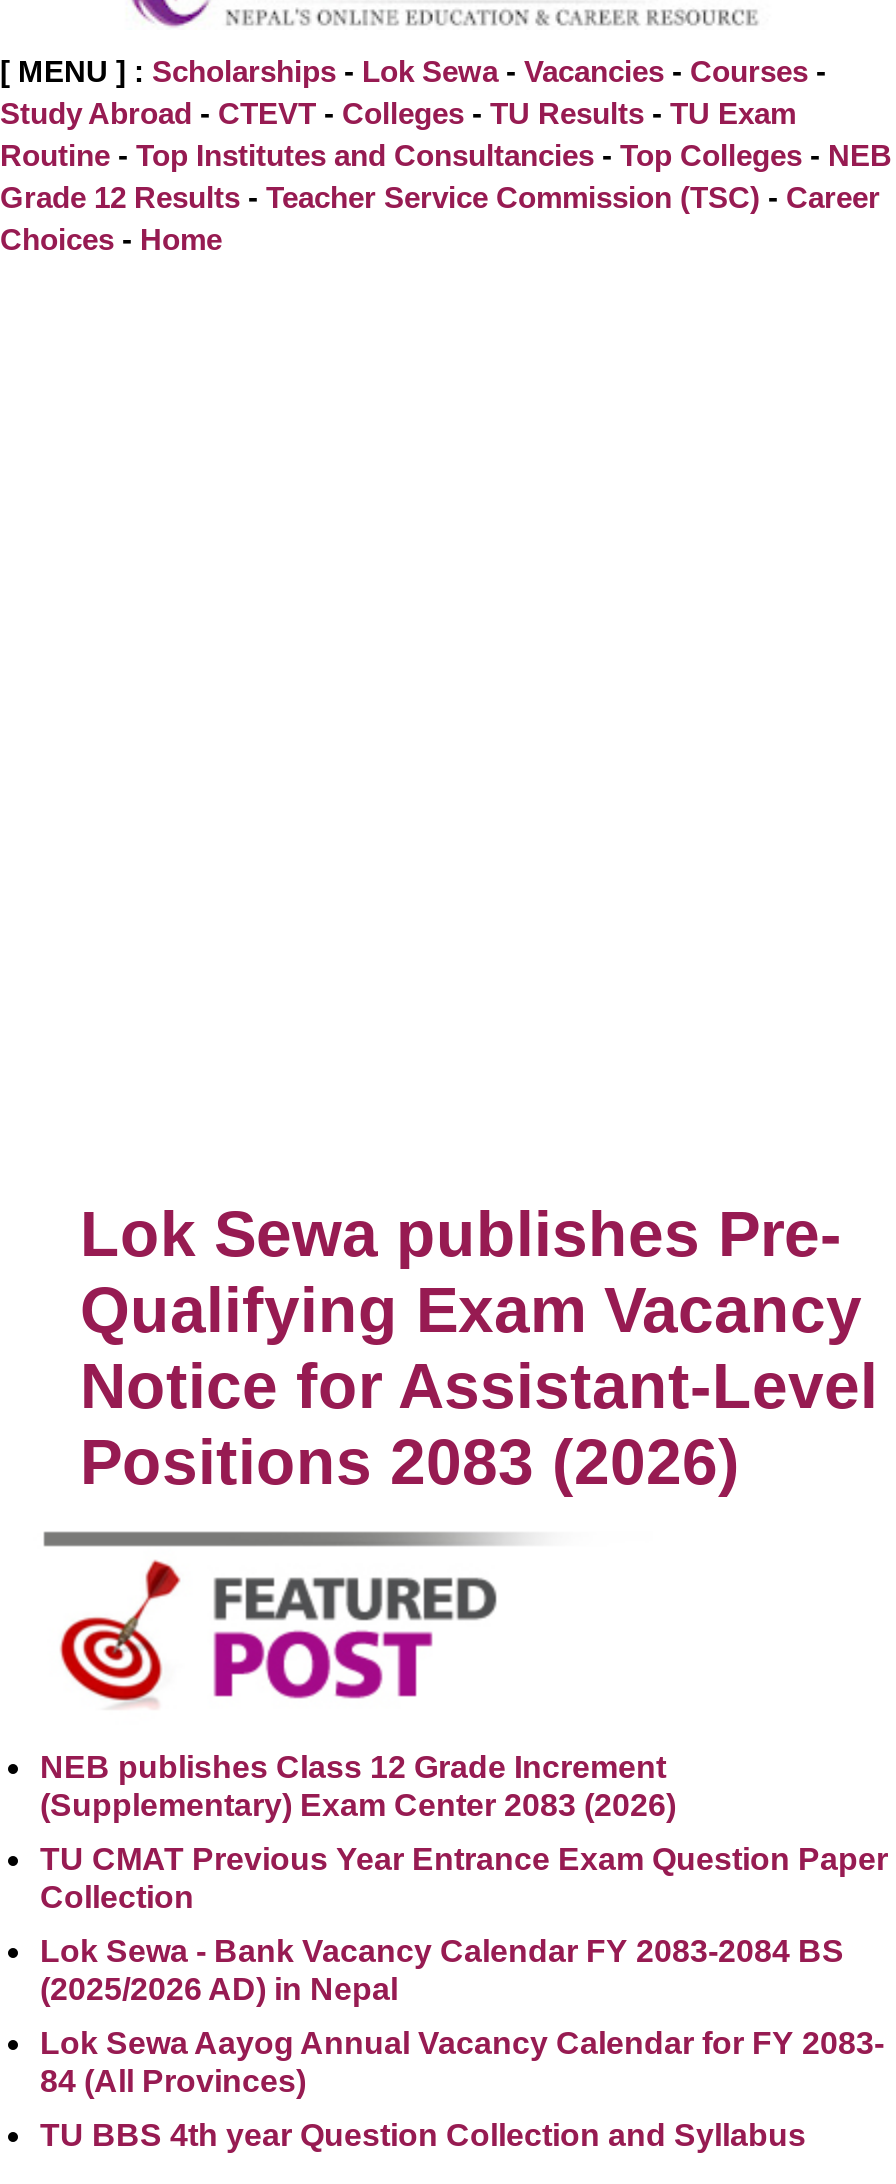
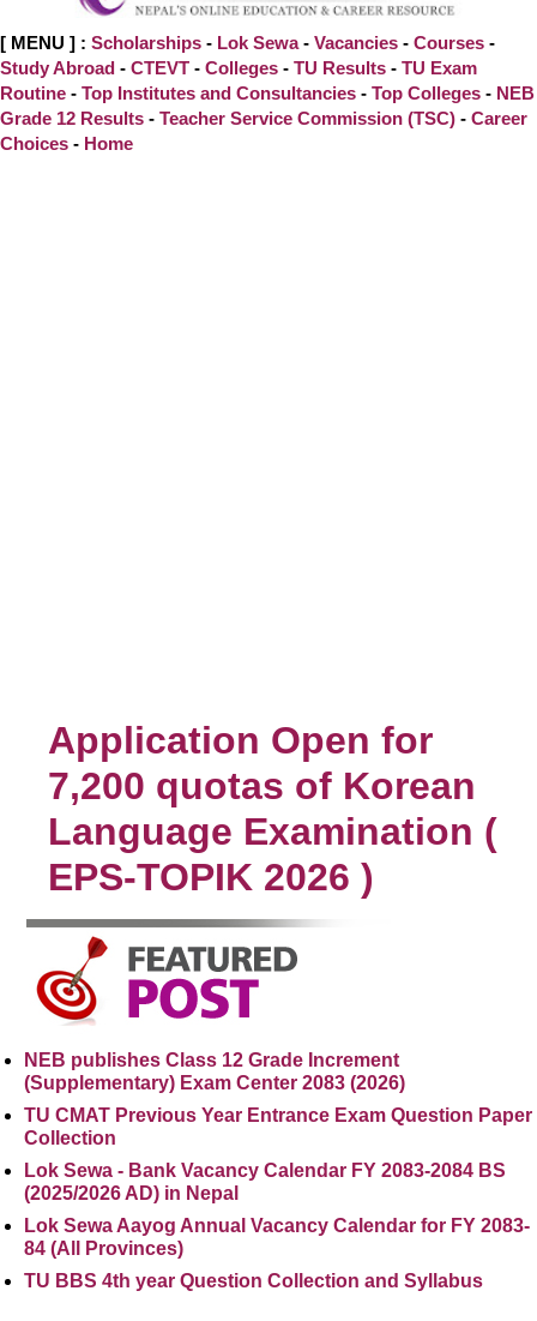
[80,1198,878,1498] Lok Sewa publishes Pre- | Qualifying Exam Vacancy | Notice for Assistant-Level | Positions 2083 (2026) -> [48,718,497,898] Application Open for | 7,200 quotas of Korean | Language Examination ( | EPS-TOPIK 2026 )

